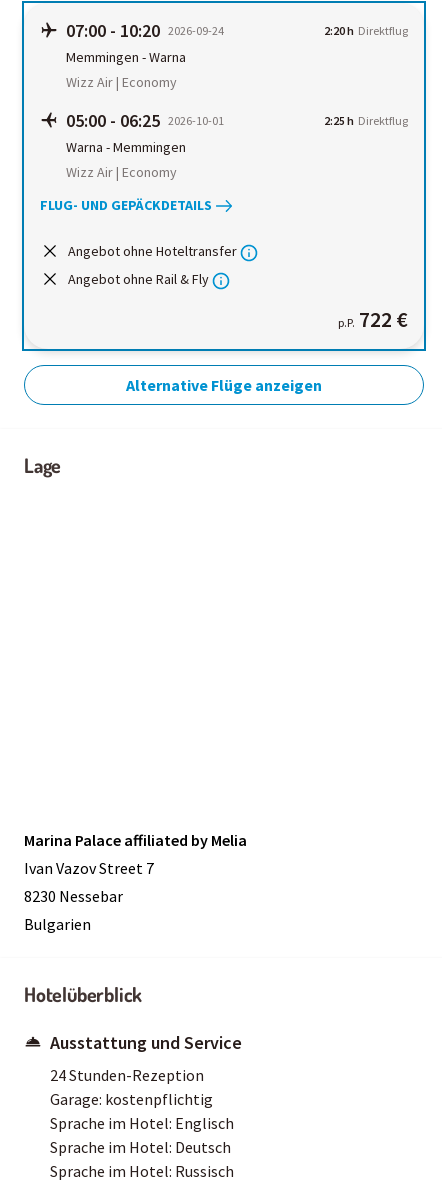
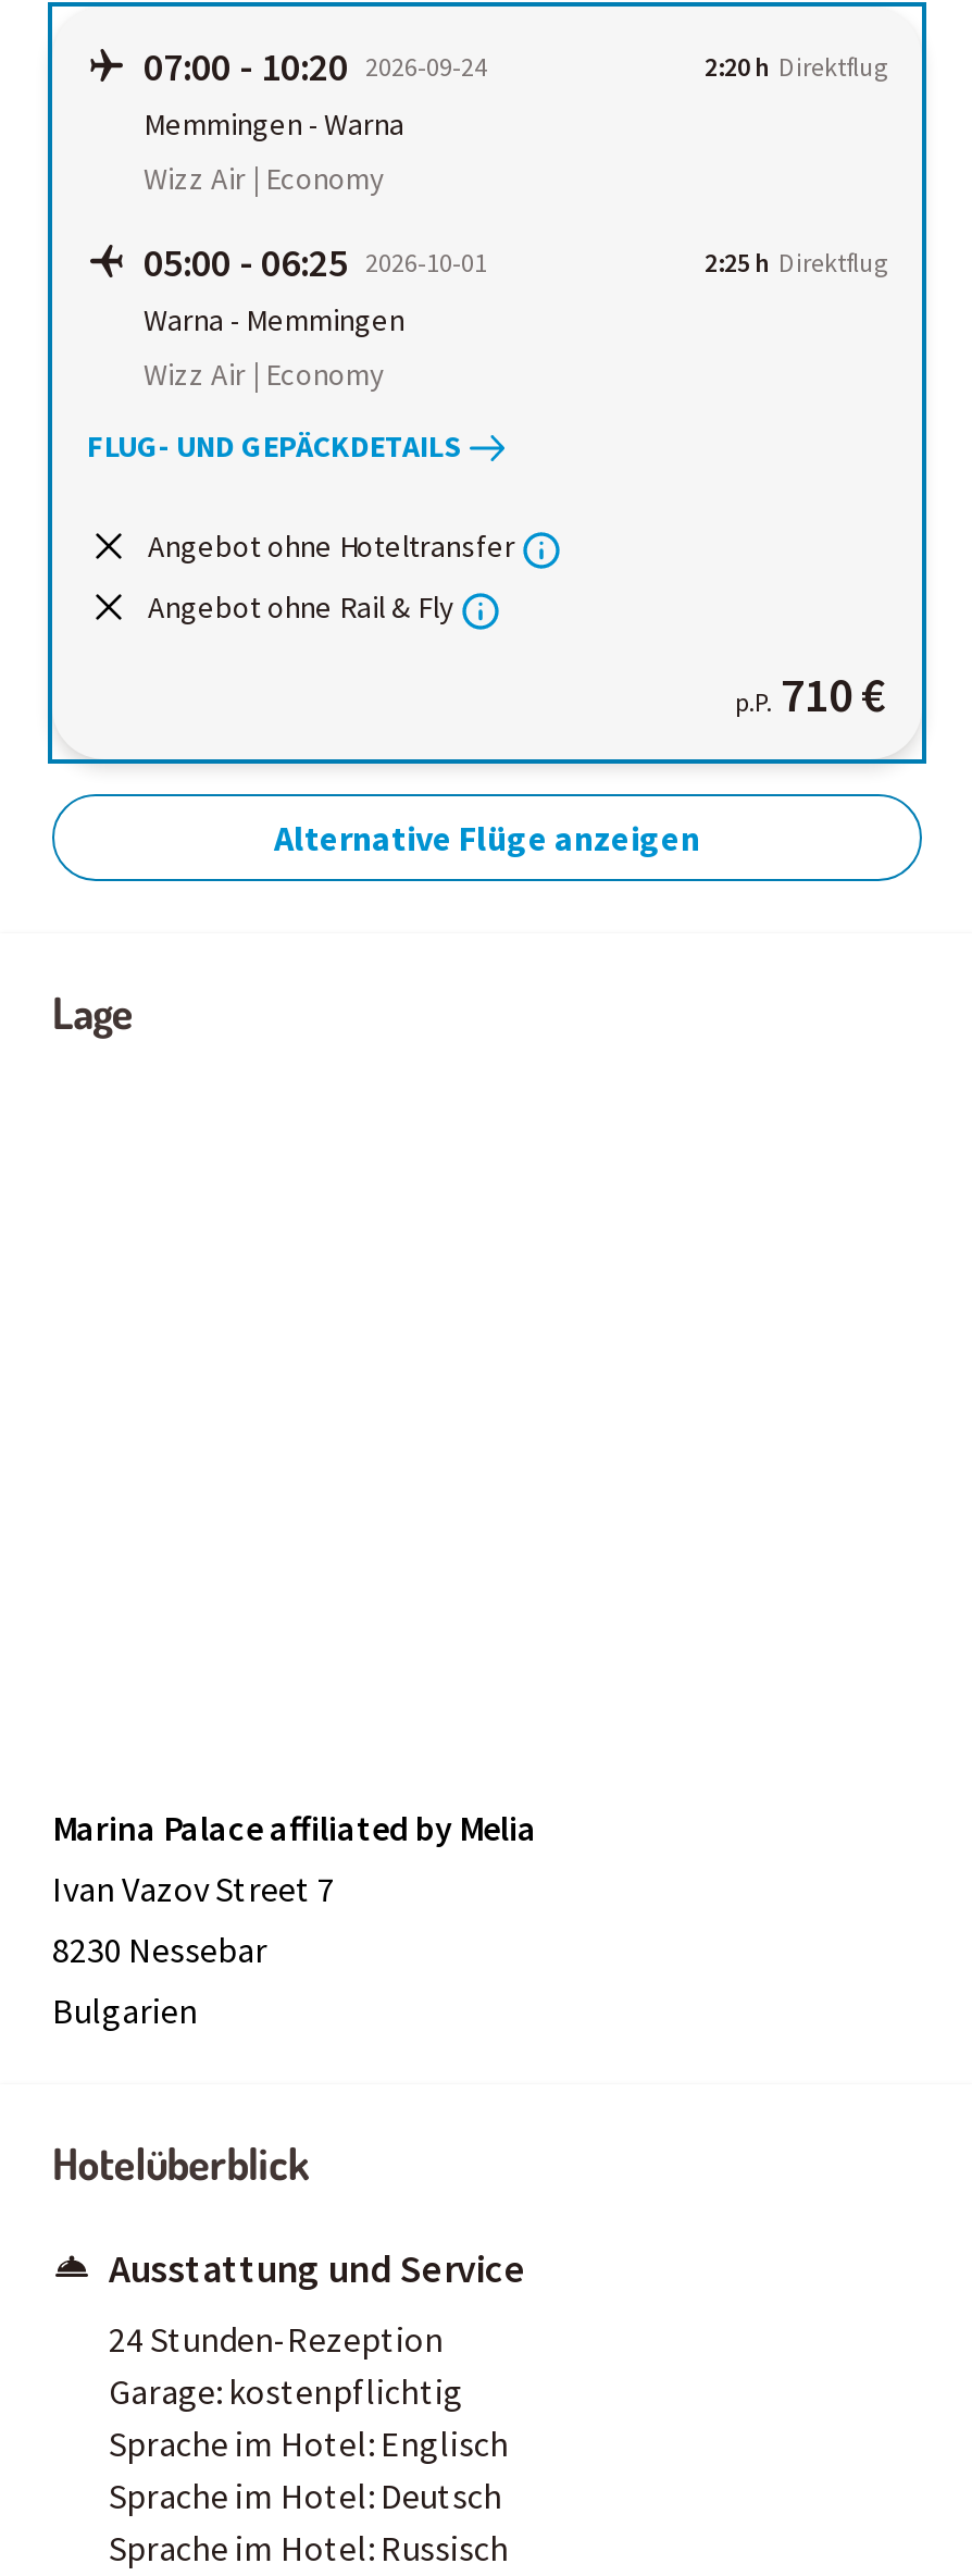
[338,305,408,333] p.P. 722 € -> [735,663,887,724] p.P. 710 €

